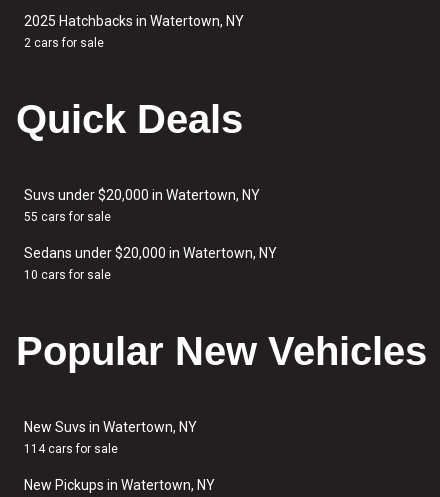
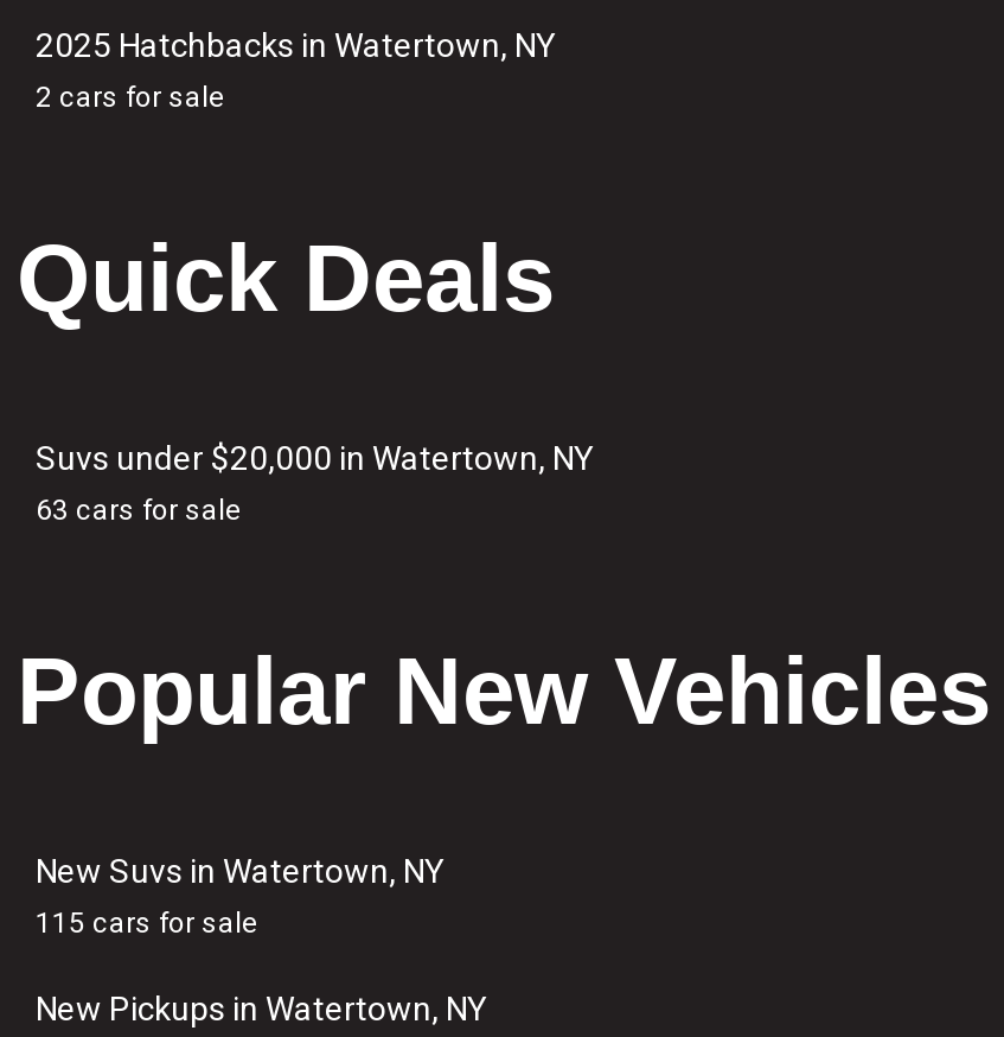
[24,210,277,282] 55 cars for sale | Sedans under $20,000 in Watertown, NY | 10 cars for sale -> [36,494,242,527] 63 cars for sale
[24,442,118,456] 114 cars for sale -> [36,906,258,940] 115 cars for sale

